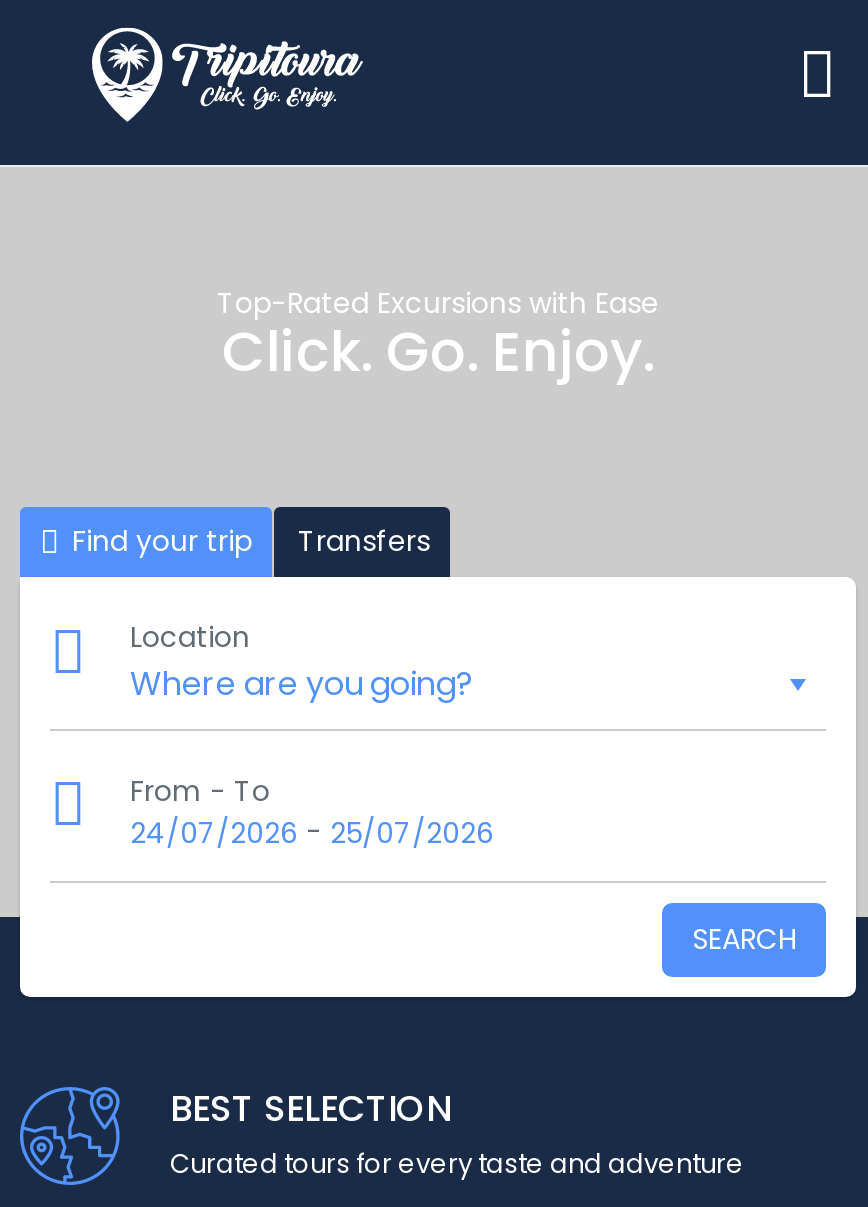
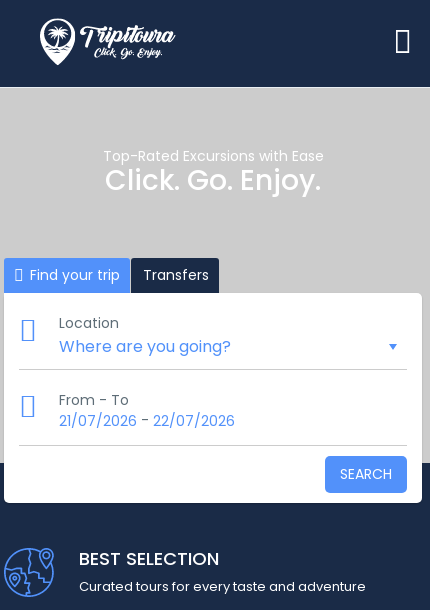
[130,811,494,853] 24/07/2026 - 25/07/2026 -> [59,410,235,431] 21/07/2026 - 22/07/2026

